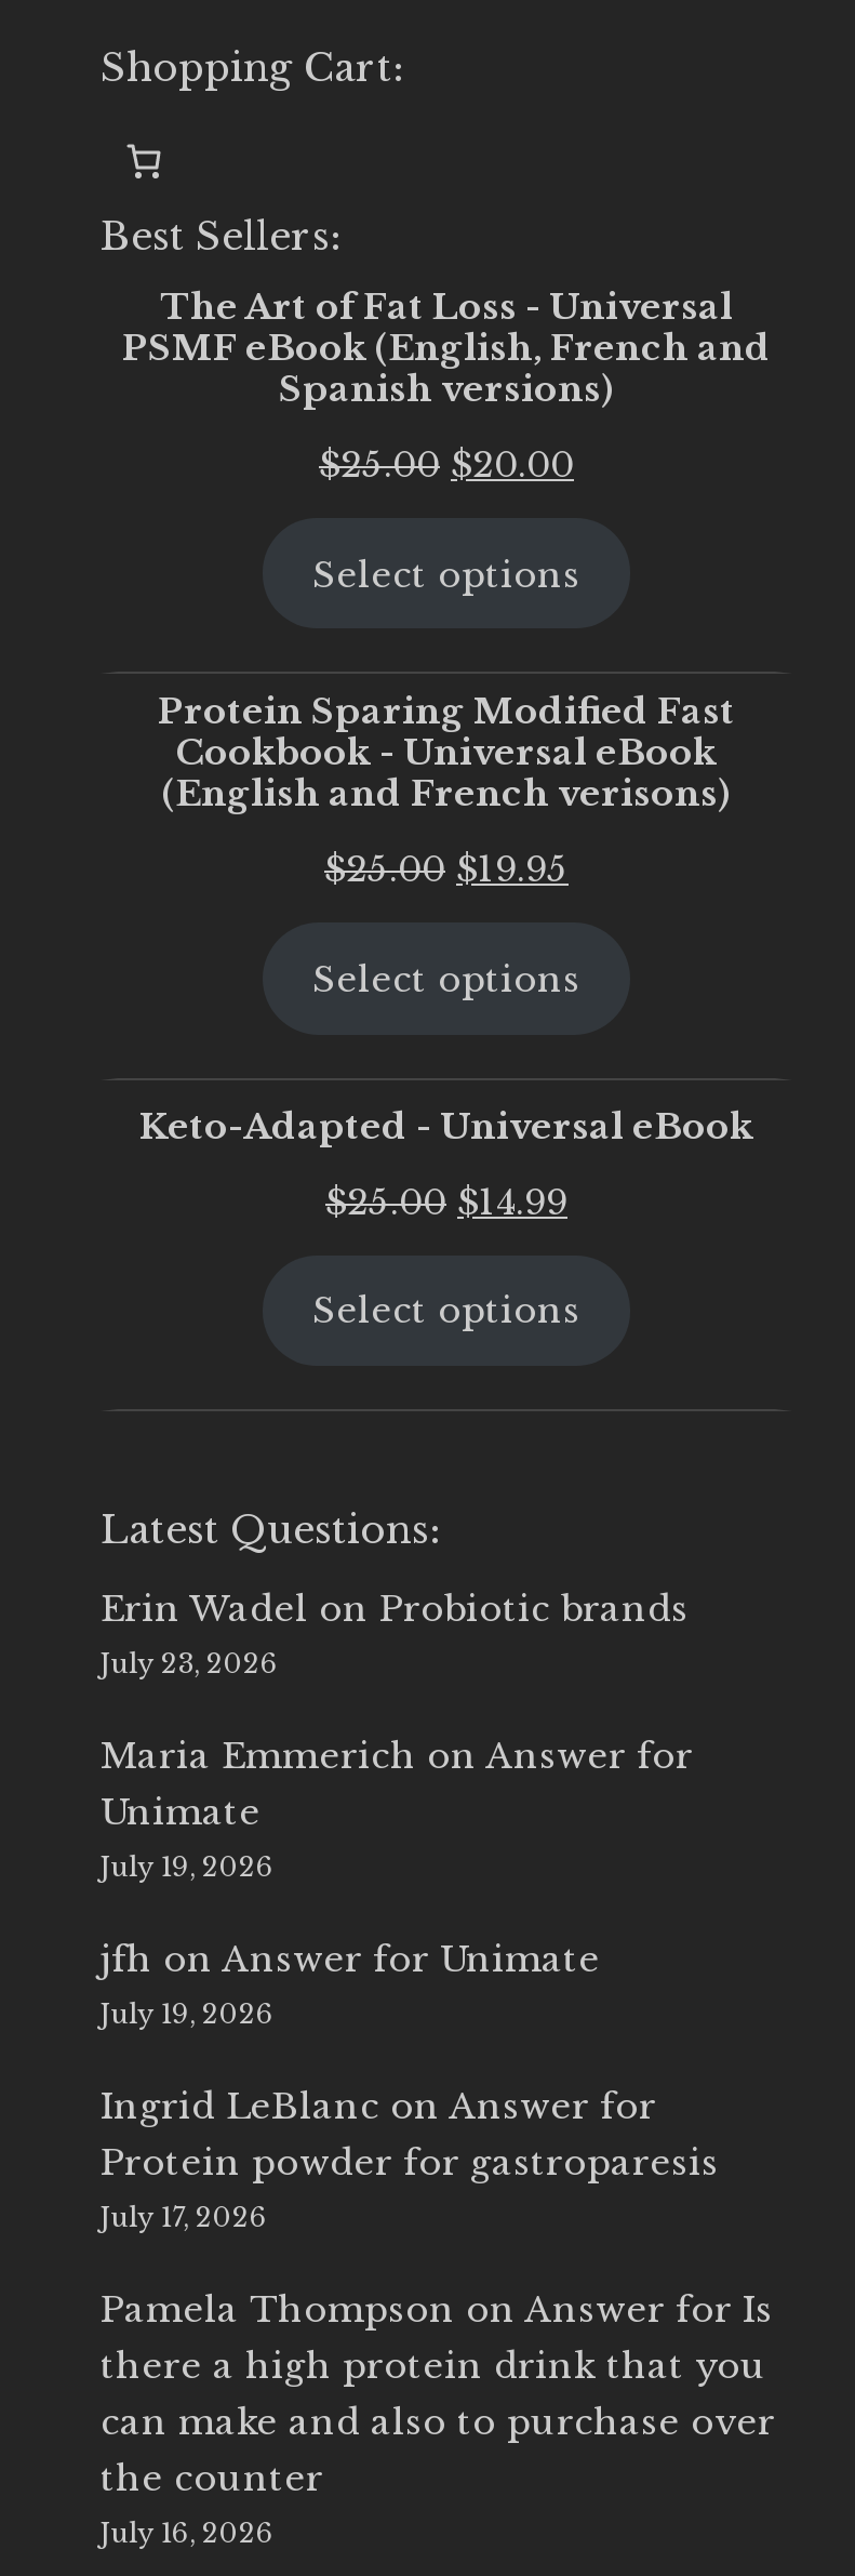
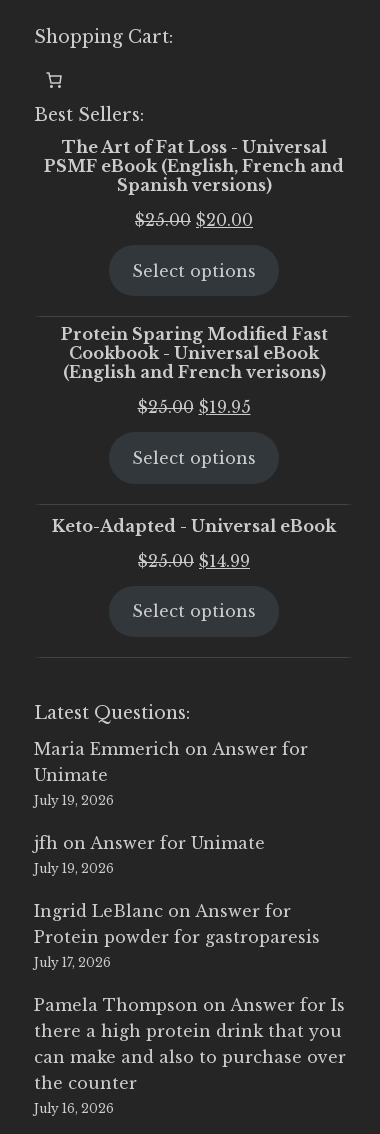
[101,1586,689,1679] Erin Wadel on Probiotic brands | July 23, 2026 -> none

